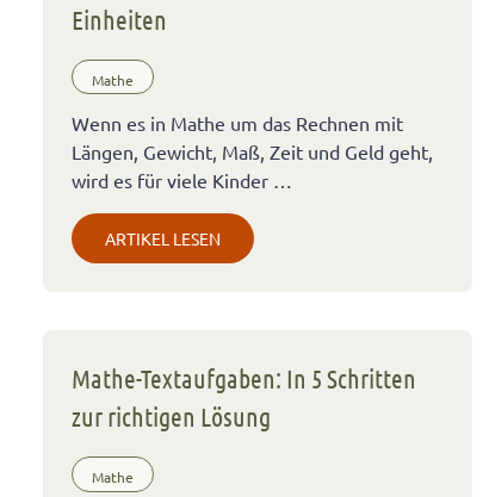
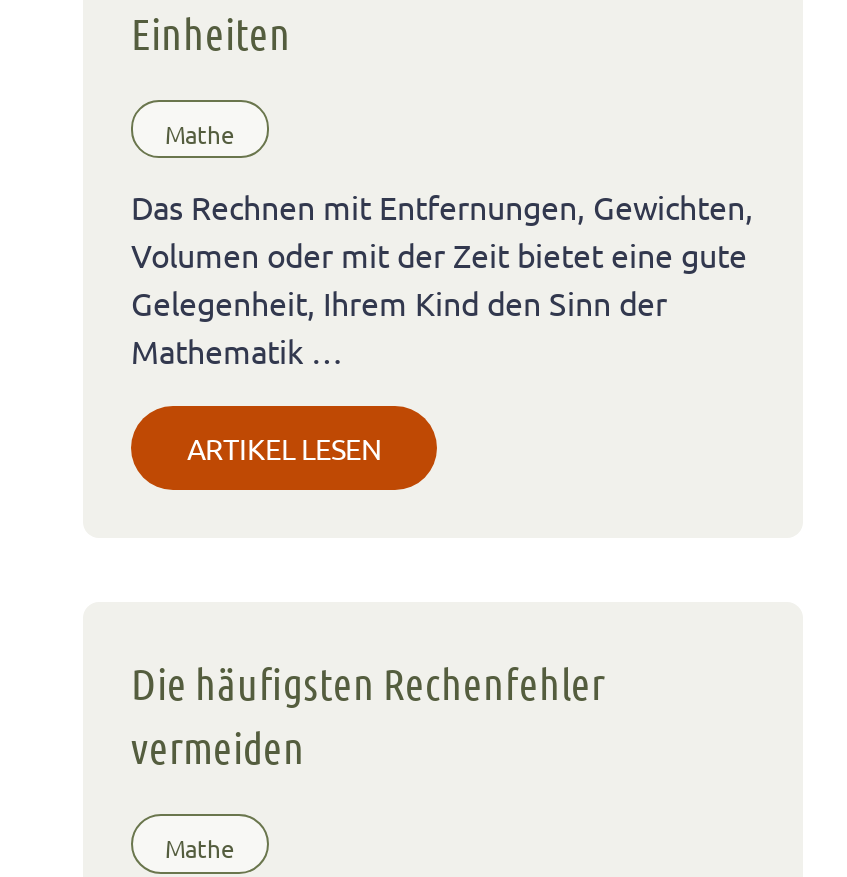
[72,111,433,192] Wenn es in Mathe um das Rechnen mit | Längen, Gewicht, Maß, Zeit und Geld geht, | wird es für viele Kinder … -> [131,187,753,371] Das Rechnen mit Entfernungen, Gewichten, | Volumen oder mit der Zeit bietet eine gute | Gelegenheit, Ihrem Kind den Sinn der | Mathematik …
[72,363,416,432] Mathe-Textaufgaben: In 5 Schritten | zur richtigen Lösung -> [131,657,605,773] Die häufigsten Rechenfehler | vermeiden

